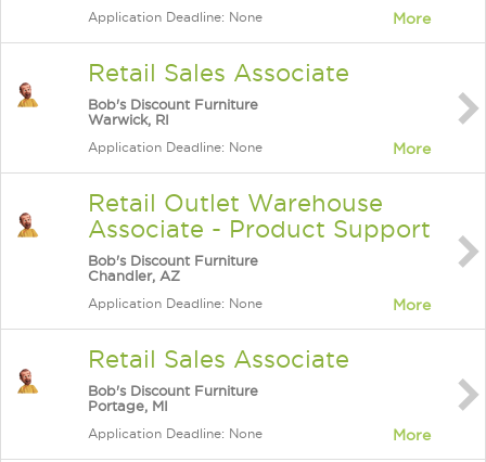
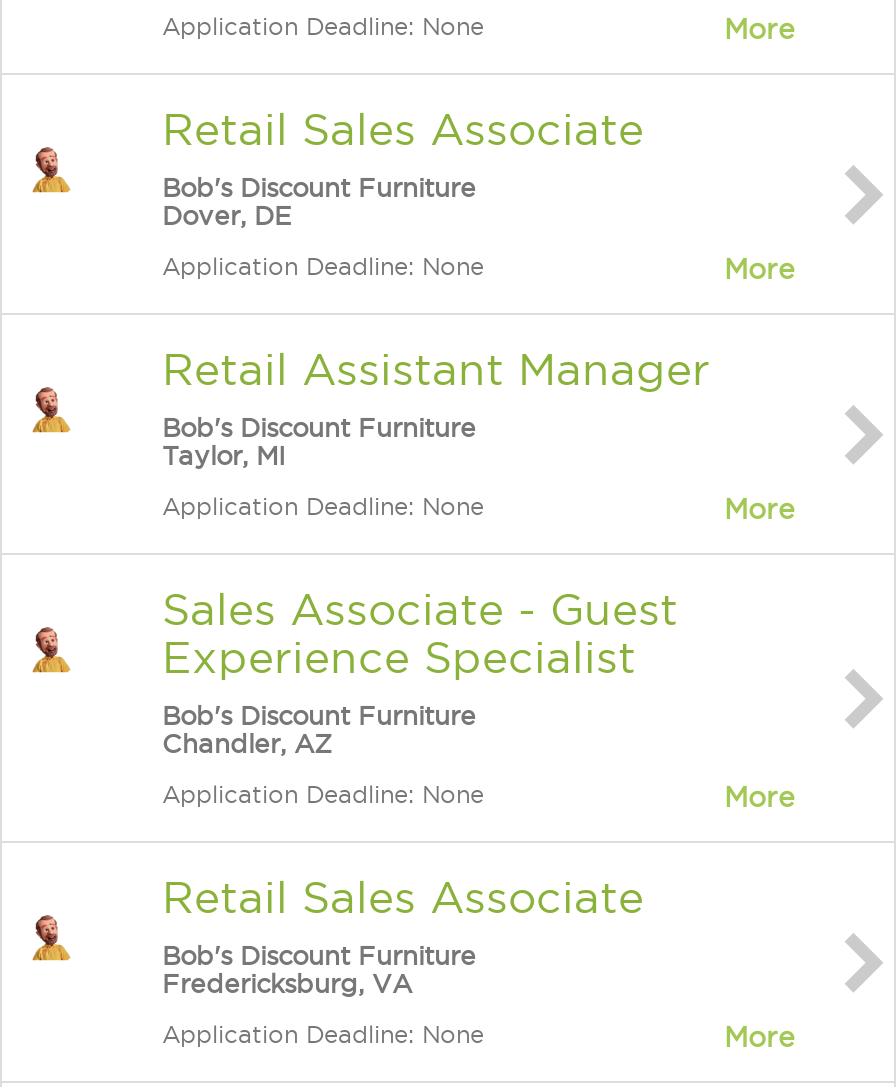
[88,112,169,127] Warwick, RI -> [162,201,292,229] Dover, DE
[88,190,431,242] Retail Outlet Warehouse | Associate - Product Support -> [162,345,794,681] Retail Assistant Manager | Bob's Discount Furniture | Taylor, MI | Application Deadline: None | More | Sales Associate - Guest | Experience Specialist
[88,398,168,413] Portage, MI -> [162,969,412,997] Fredericksburg, VA

